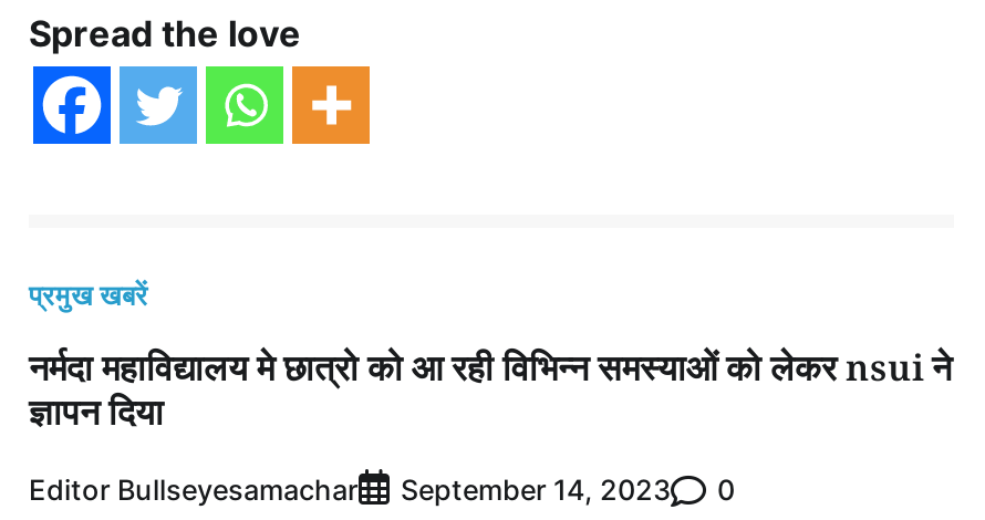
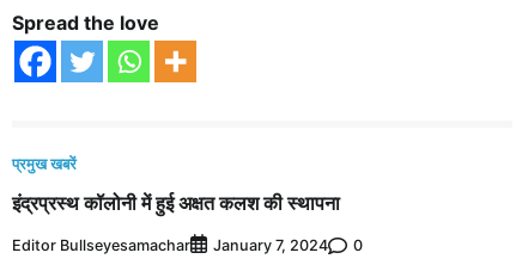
[29,343,952,436] नर्मदा महाविद्यालय मे छात्रो को आ रही विभिन्न समस्याओं को लेकर nsui ने | ज्ञापन दिया -> [12,190,340,216] इंद्रप्रस्थ कॉलोनी में हुई अक्षत कलश की स्थापना
[29,473,735,507] Editor Bullseyesamachar September 14, 2023 0 -> [12,236,363,254] Editor Bullseyesamachar January 7, 2024 0

